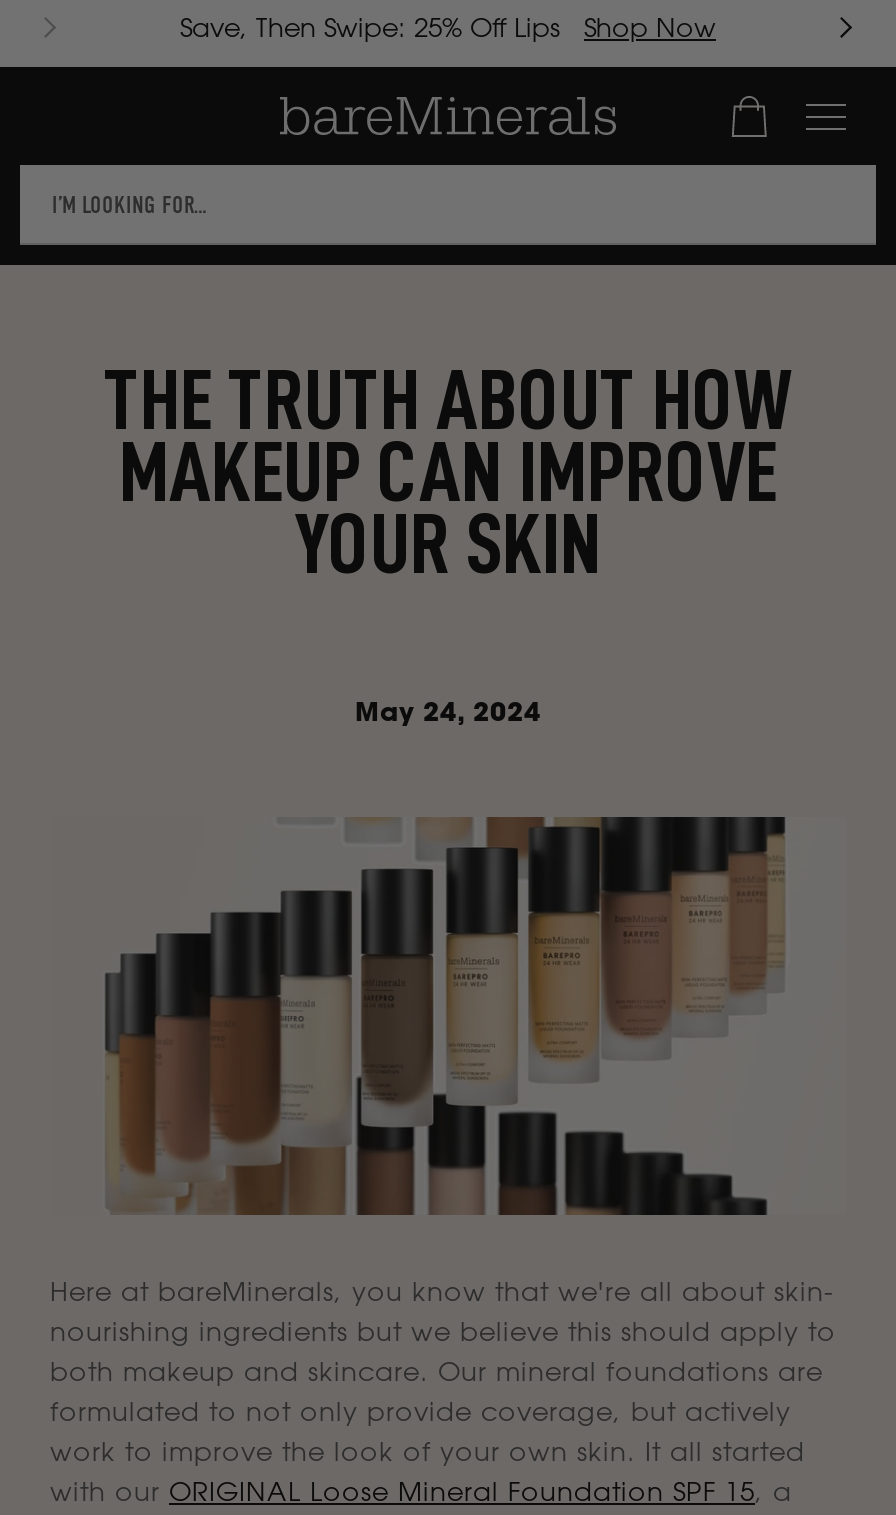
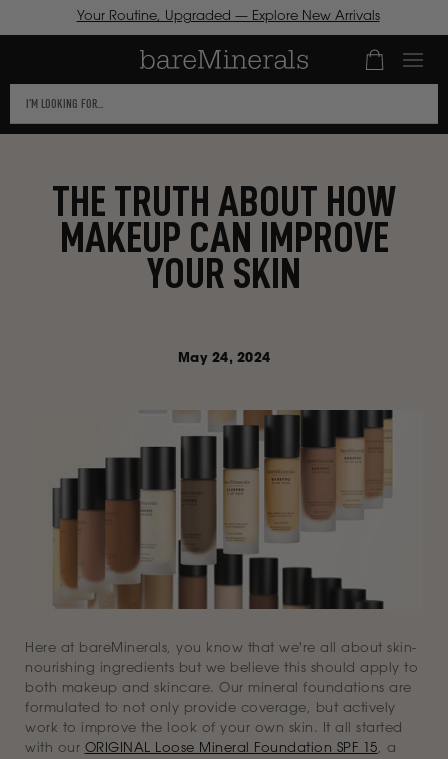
[180,17,716,43] Save, Then Swipe: 25% Off Lips | Shop Now -> [76,10,379,23] Your Routine, Upgraded — Explore New Arrivals

